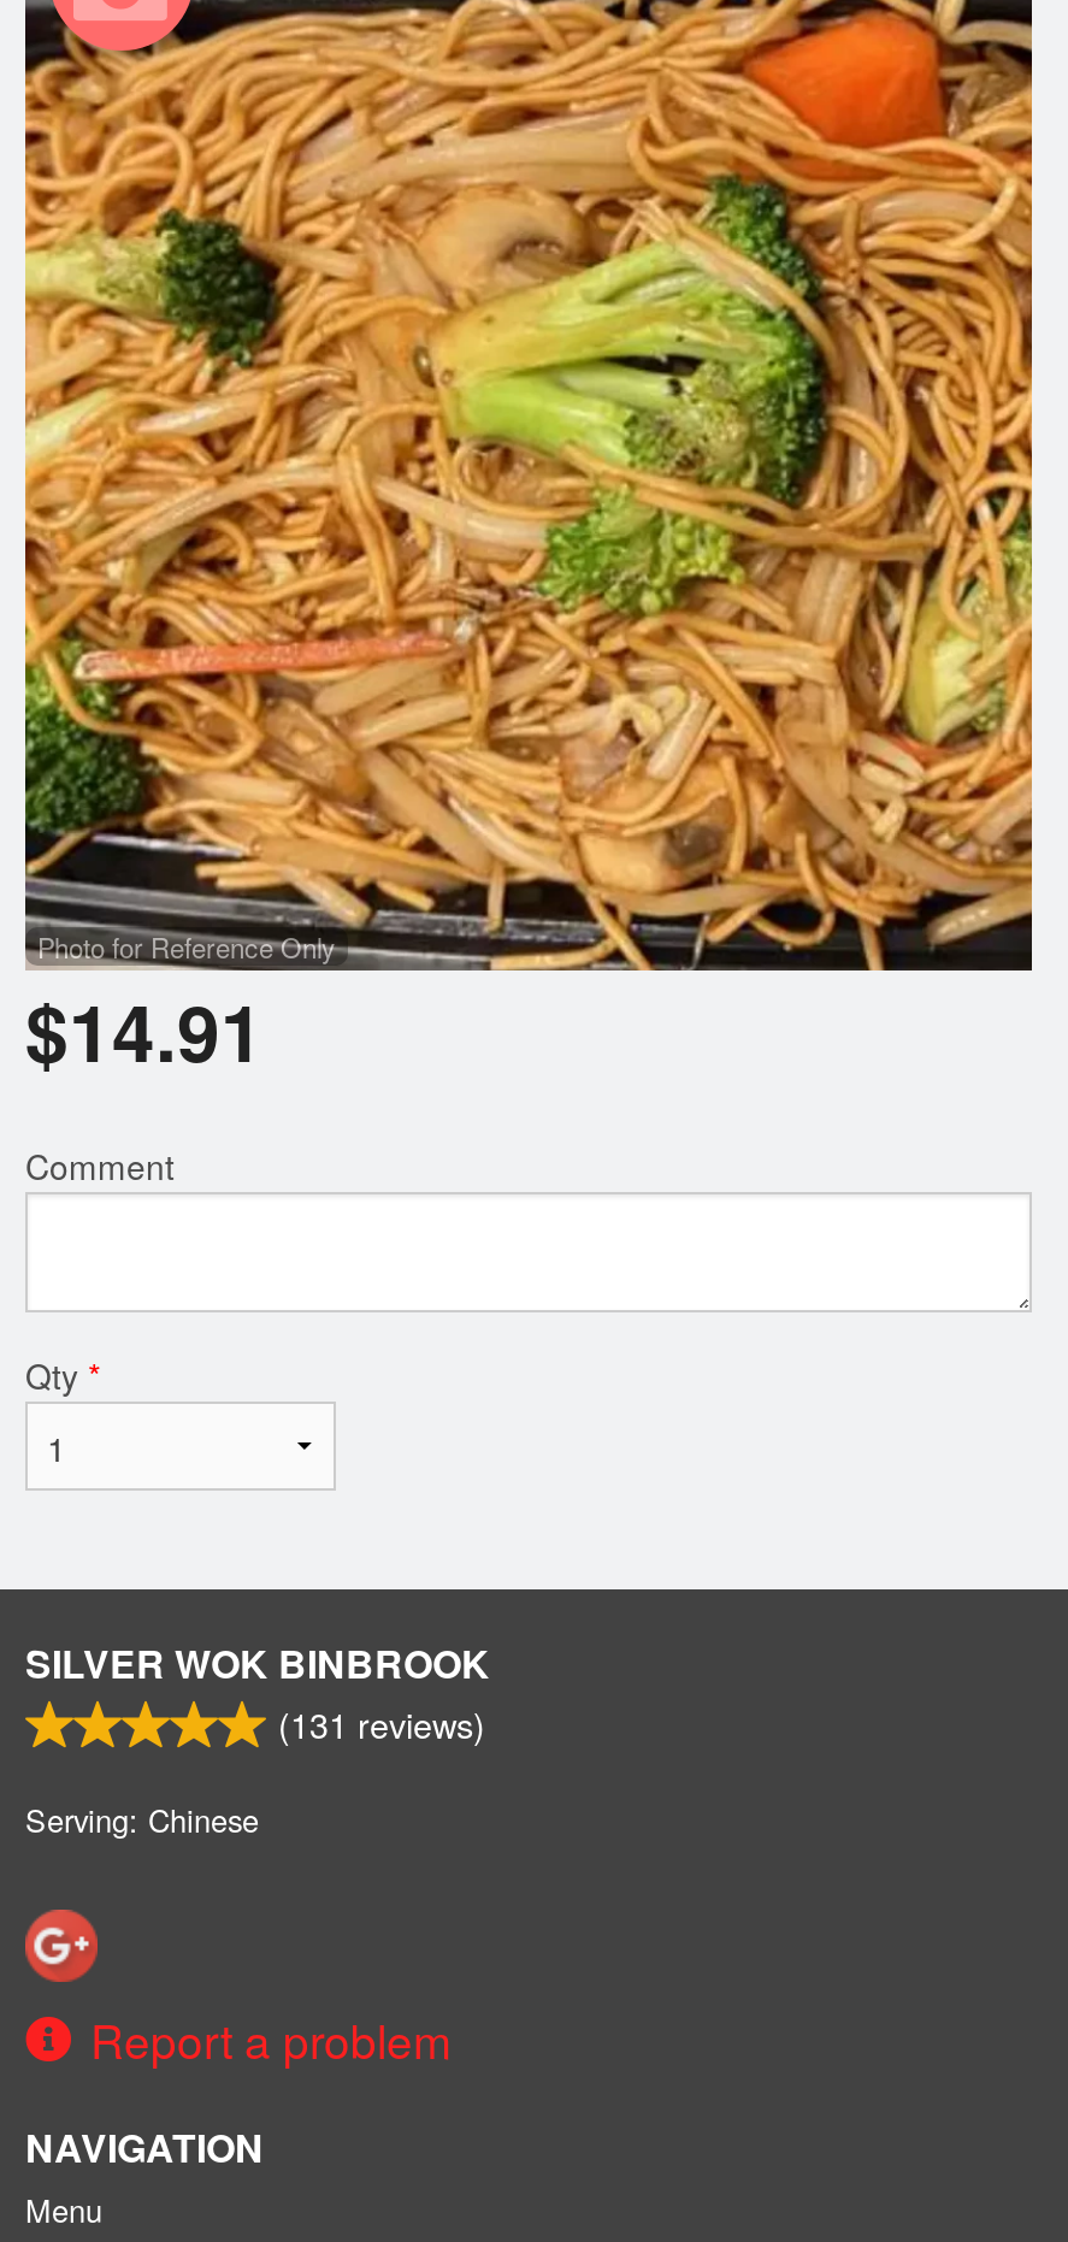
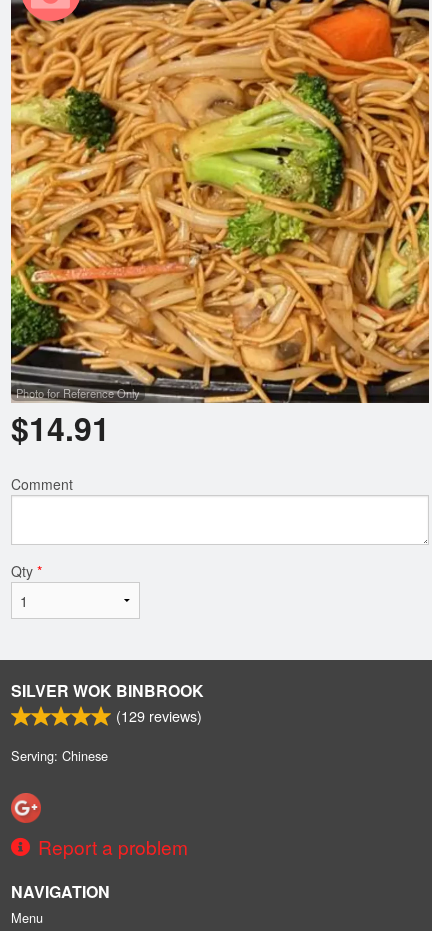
[278,1698,485,1748] (131 reviews) -> [116,705,202,726] (129 reviews)

